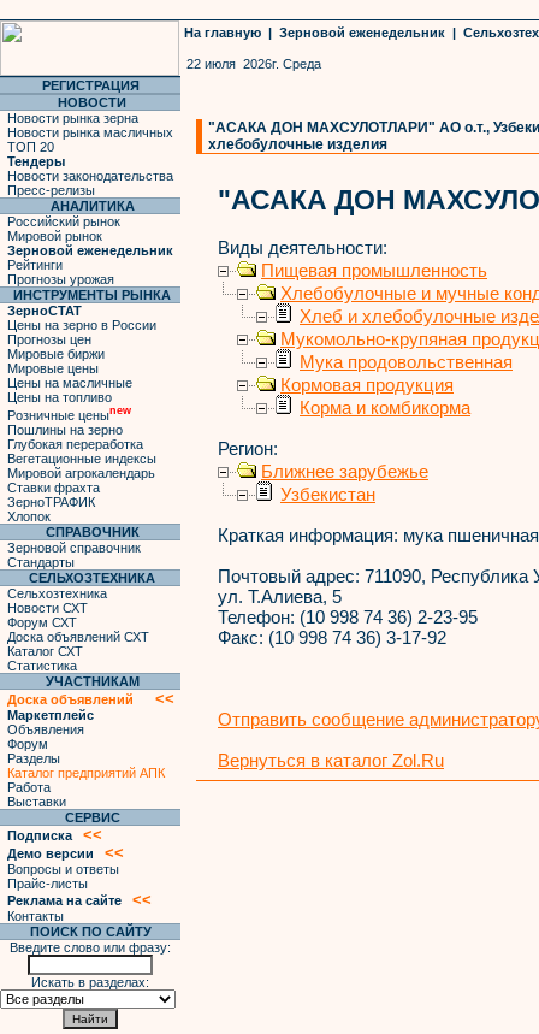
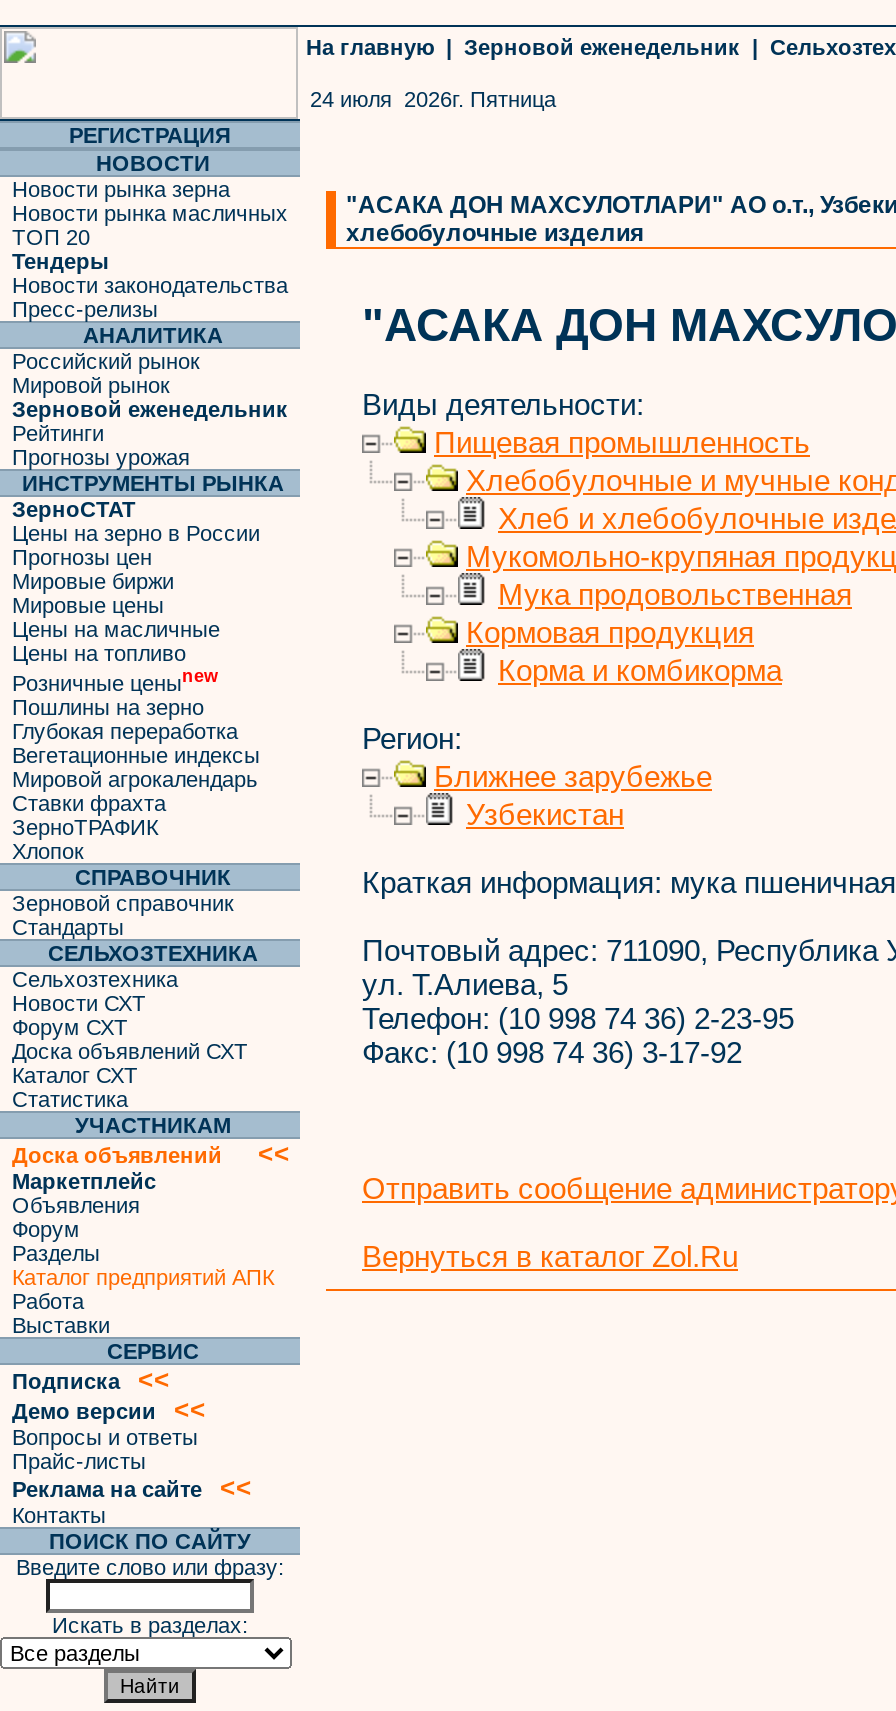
[179,57,321,71] 22 июля 2026г. Среда -> [298,87,556,111] 24 июля 2026г. Пятница

